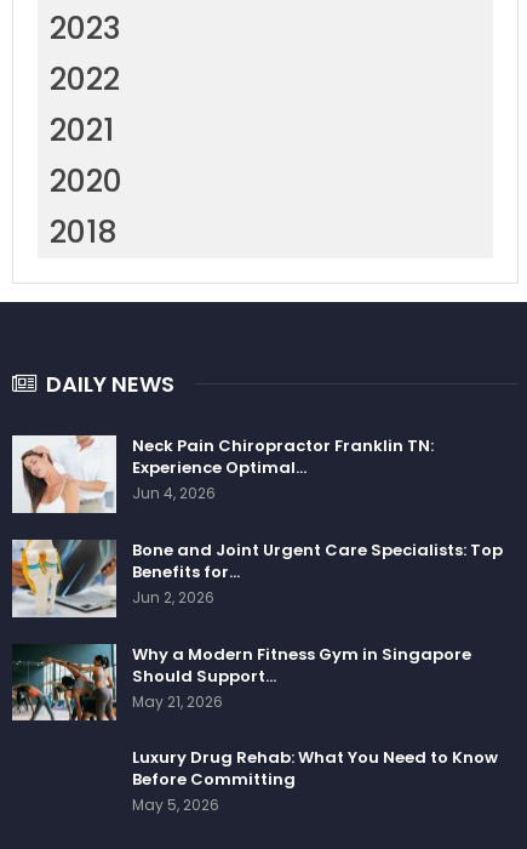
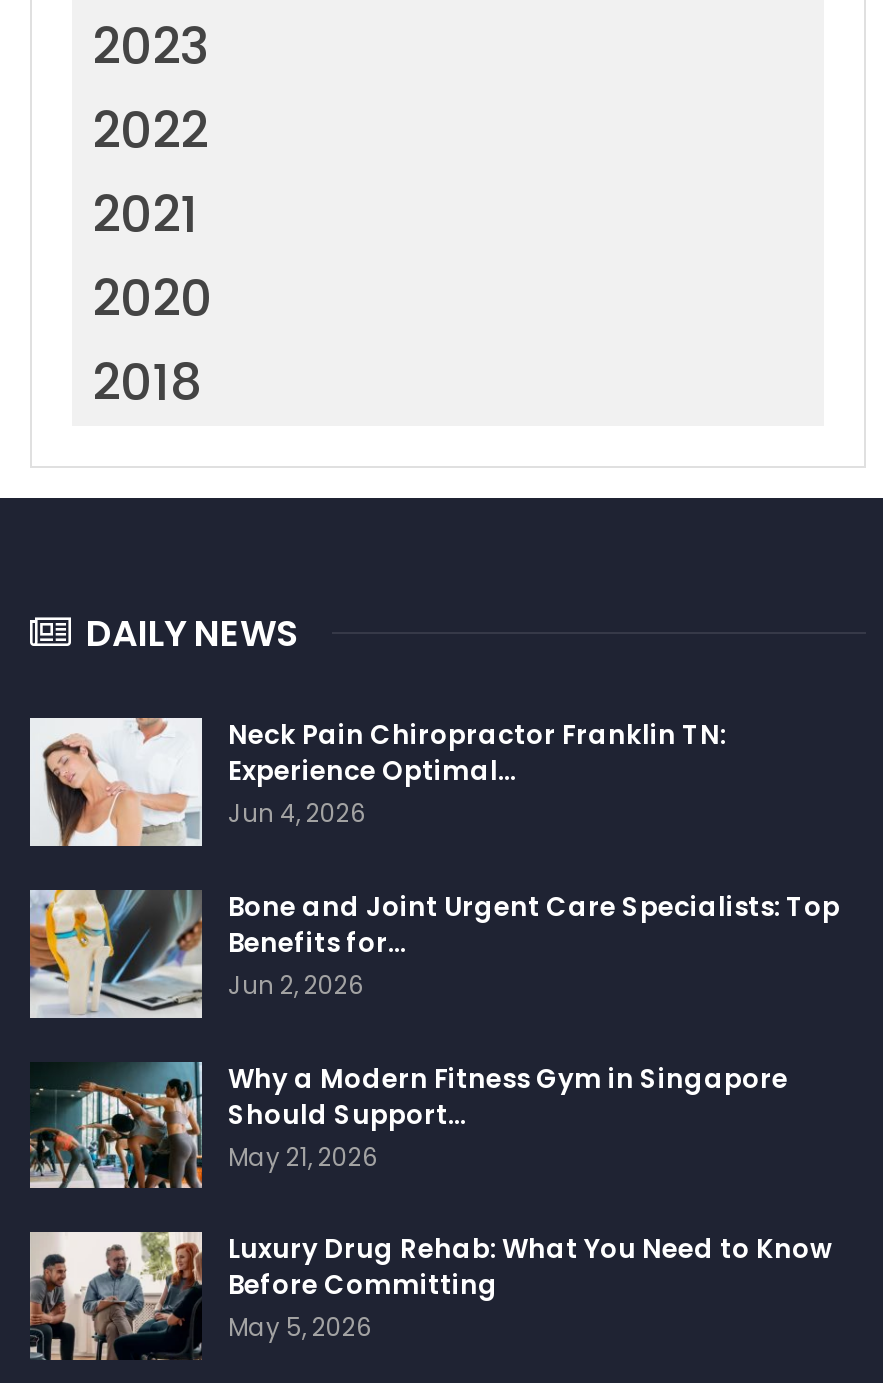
none -> [28,1230,204,1362] [image]

